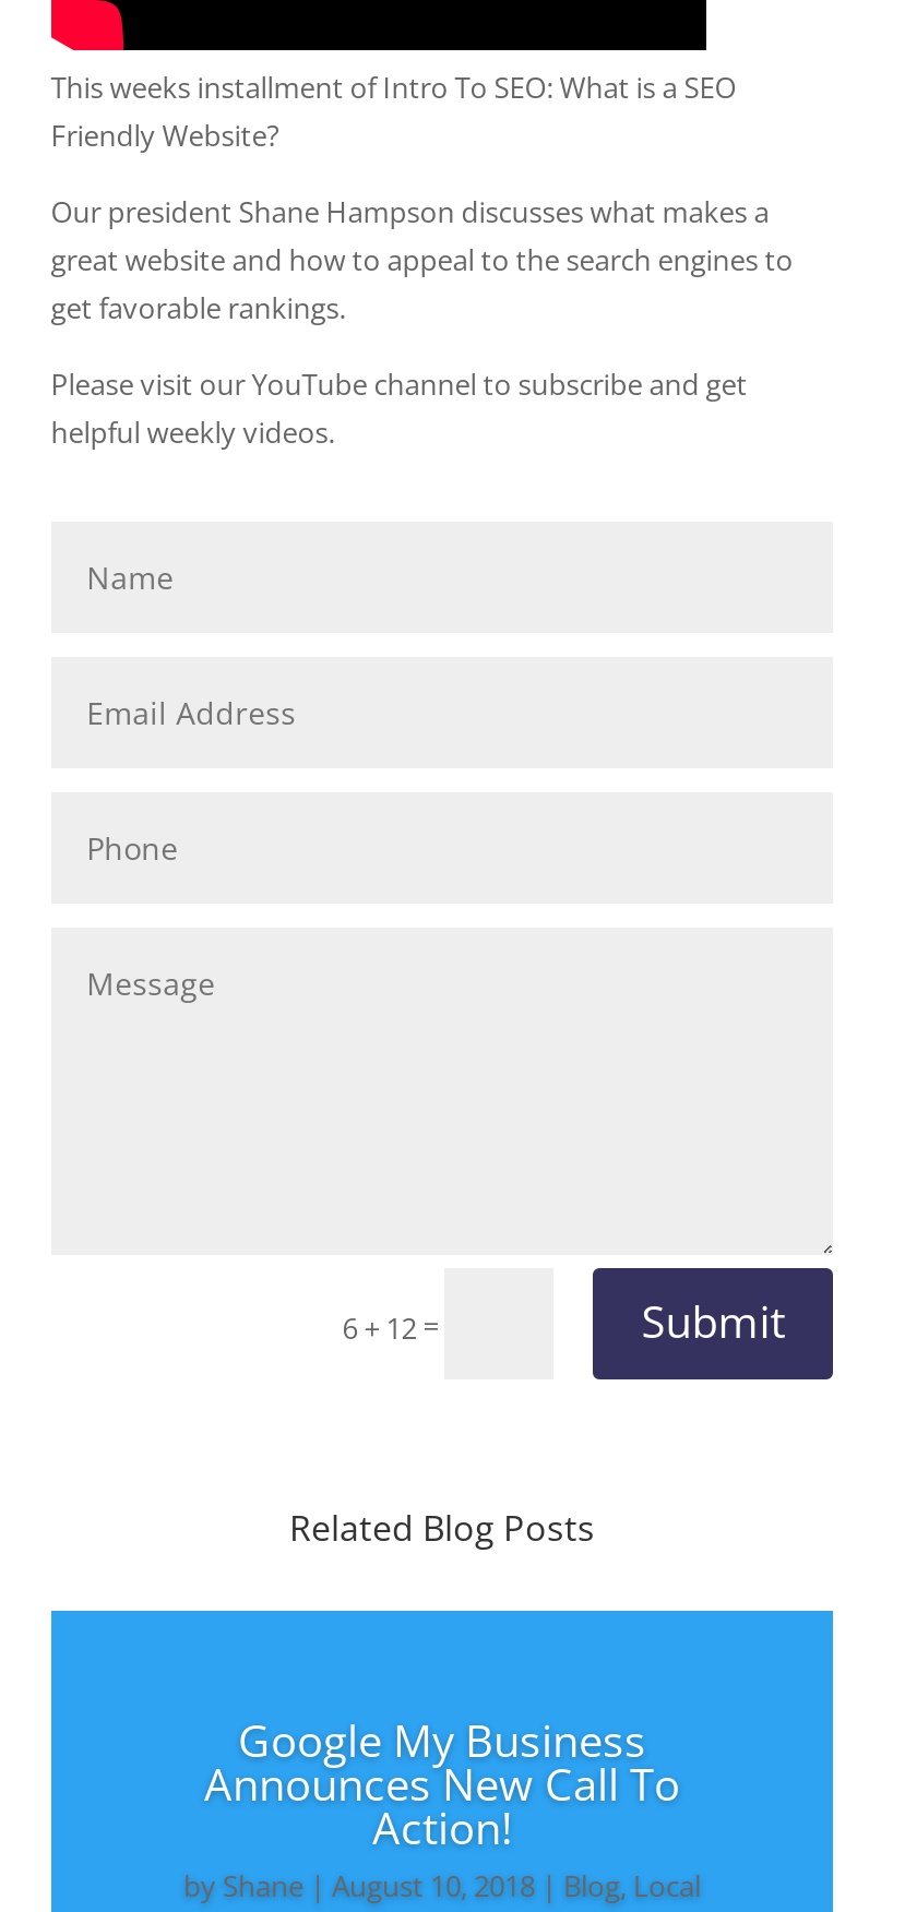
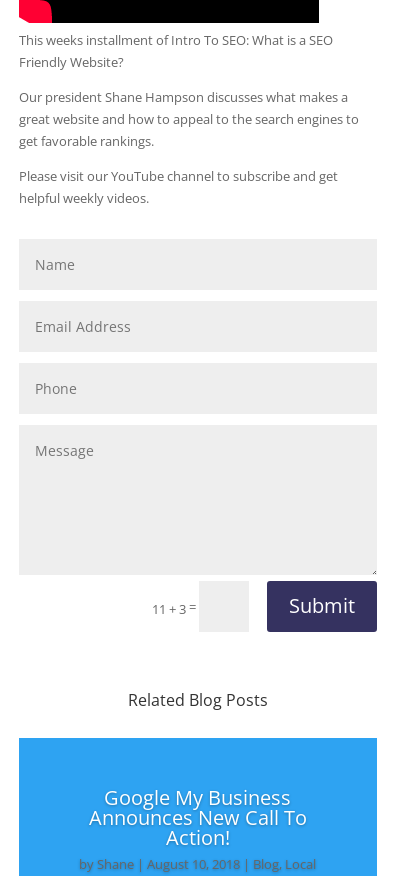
[342,1305,445,1347] 6 + 12 = -> [152,598,199,617] 11 + 3 =

